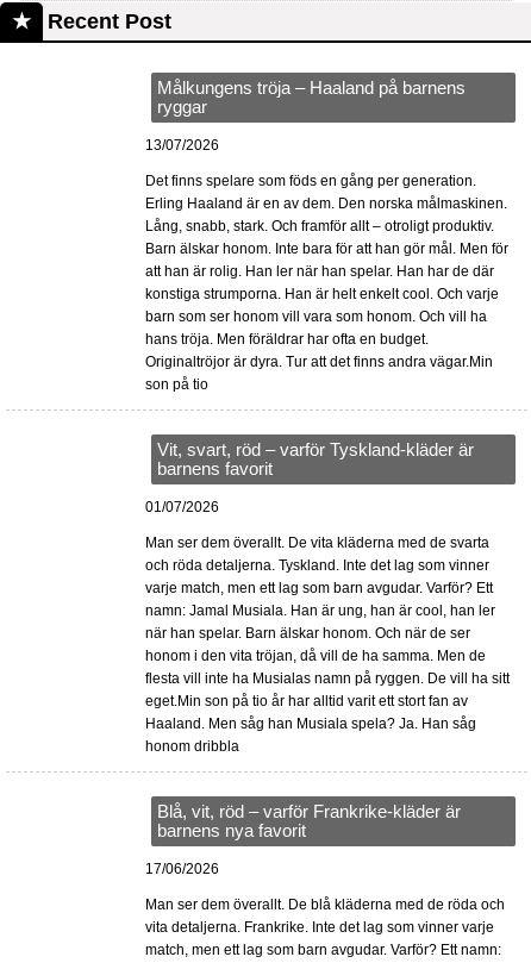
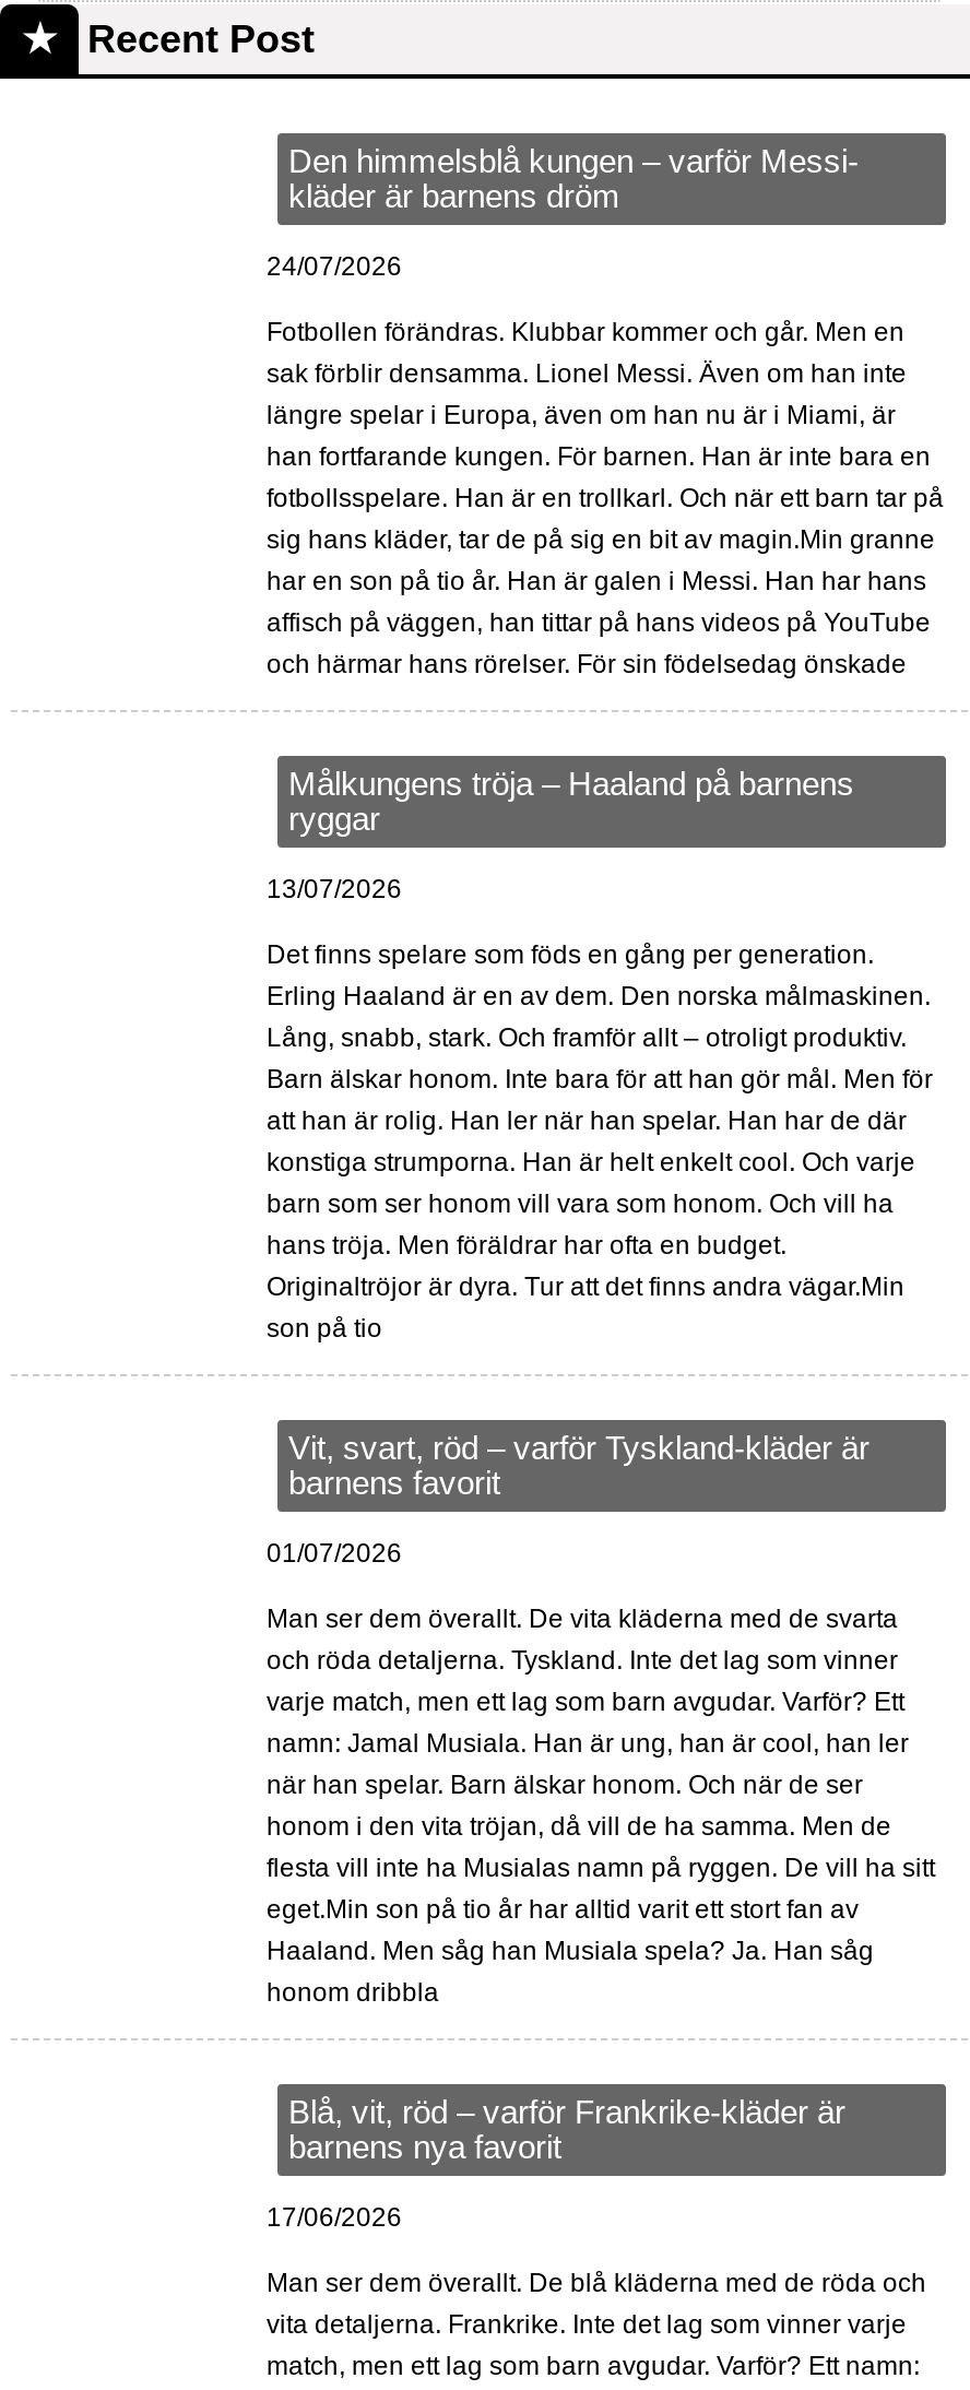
none -> [267,143,944,680] Den himmelsblå kungen – varför Messi- | kläder är barnens dröm | 24/07/2026 | Fotbollen förändras. Klubbar kommer och går. Men en | sak förblir densamma. Lionel Messi. Även om han inte | längre spelar i Europa, även om han nu är i Miami, är | han fortfarande kungen. För barnen. Han är inte bara en | fotbollsspelare. Han är en trollkarl. Och när ett barn tar på | sig hans kläder, tar de på sig en bit av magin.Min granne | har en son på tio år. Han är galen i Messi. Han har hans | affisch på väggen, han tittar på hans videos på YouTube | och härmar hans rörelser. För sin födelsedag önskade

